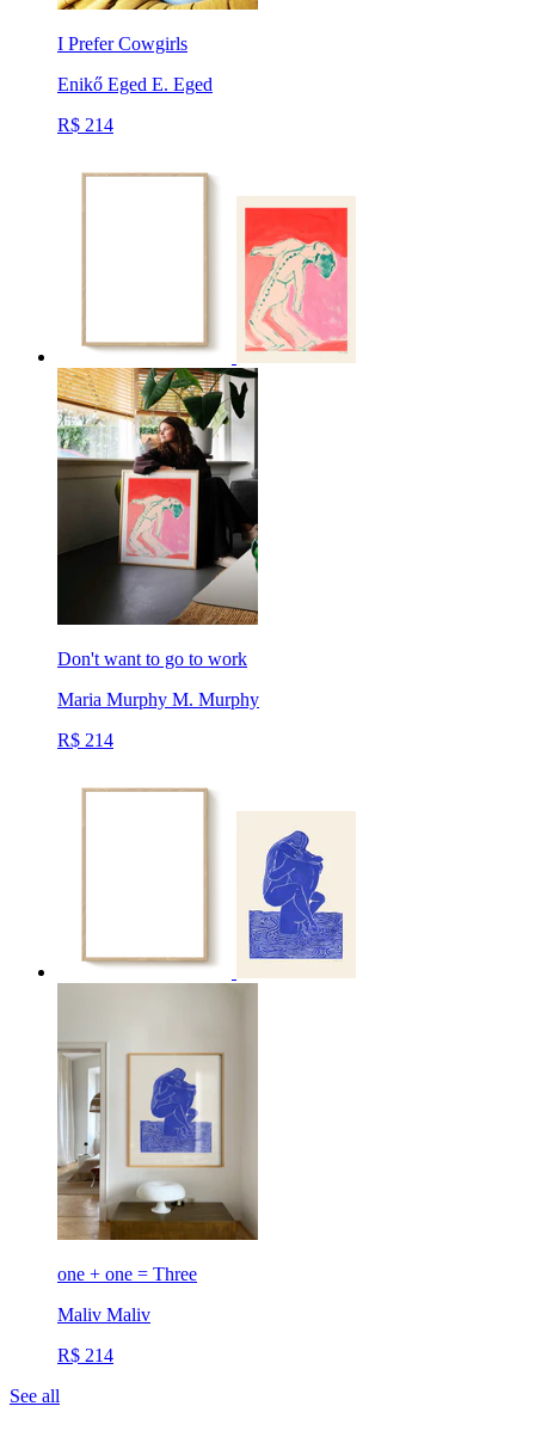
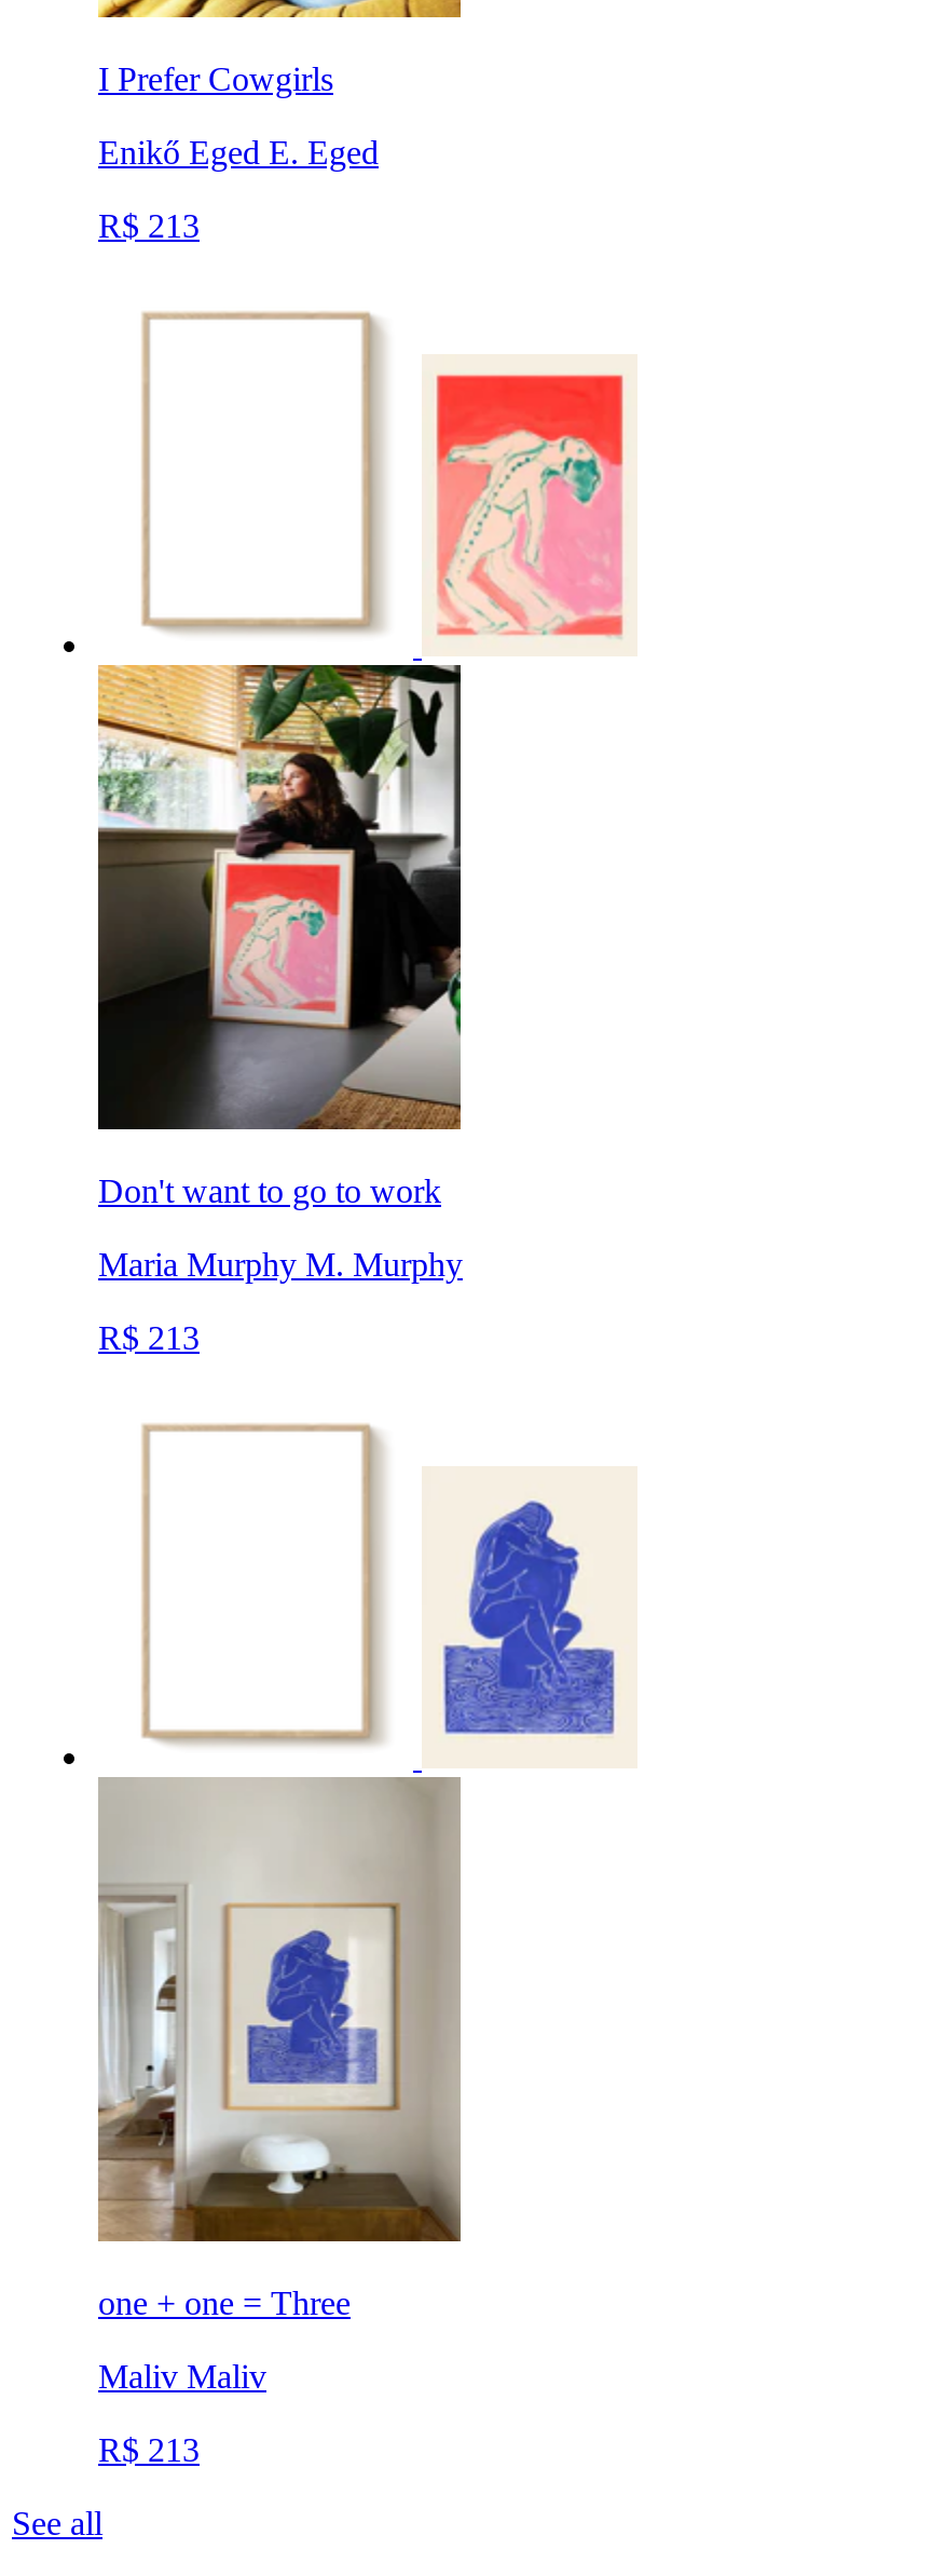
[57,115,113,135] R$ 214 -> [98,207,200,244] R$ 213
[57,730,113,750] R$ 214 -> [98,1319,200,1356] R$ 213
[57,1345,113,1365] R$ 214 -> [98,2431,200,2468] R$ 213

